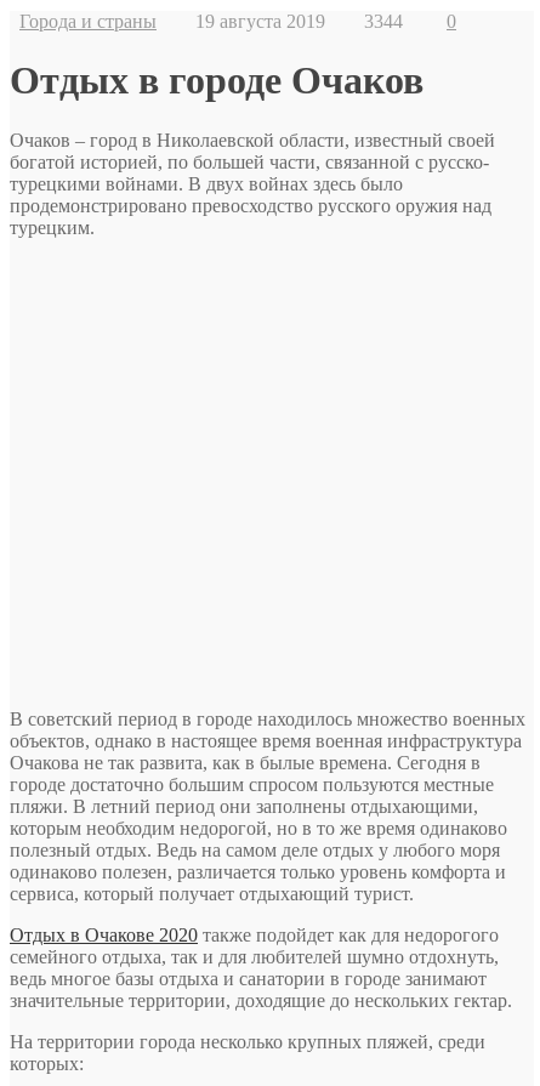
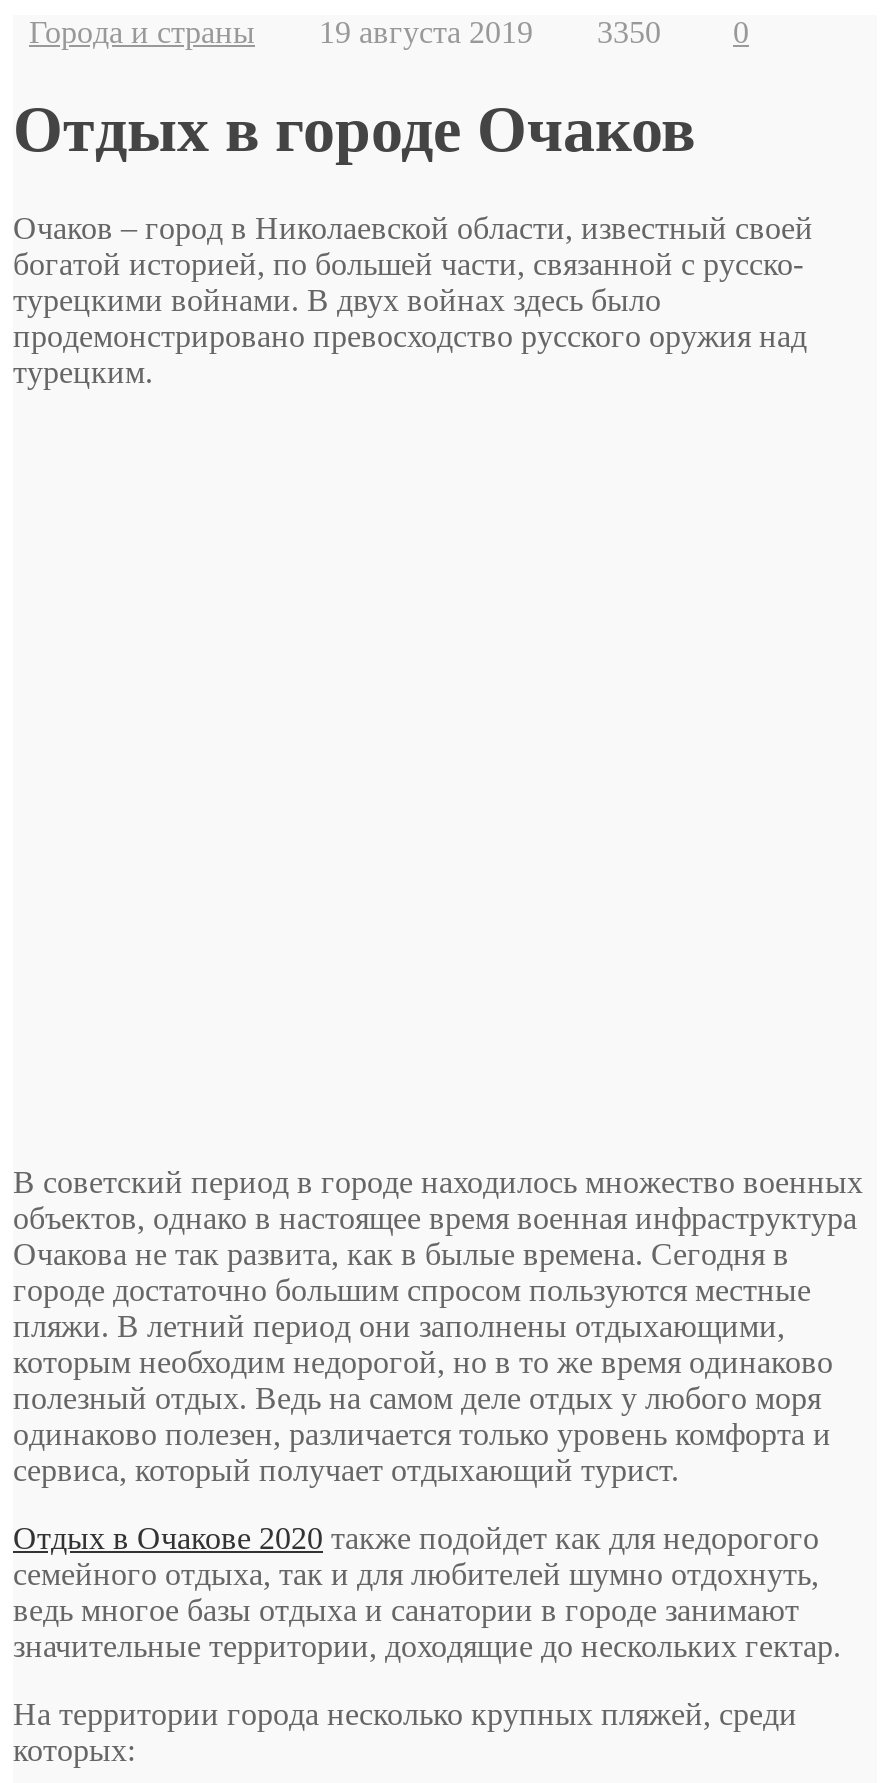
[19,11,456,32] Города и страны 19 августа 2019 3344 0 -> [29,15,749,49] Города и страны 19 августа 2019 3350 0

